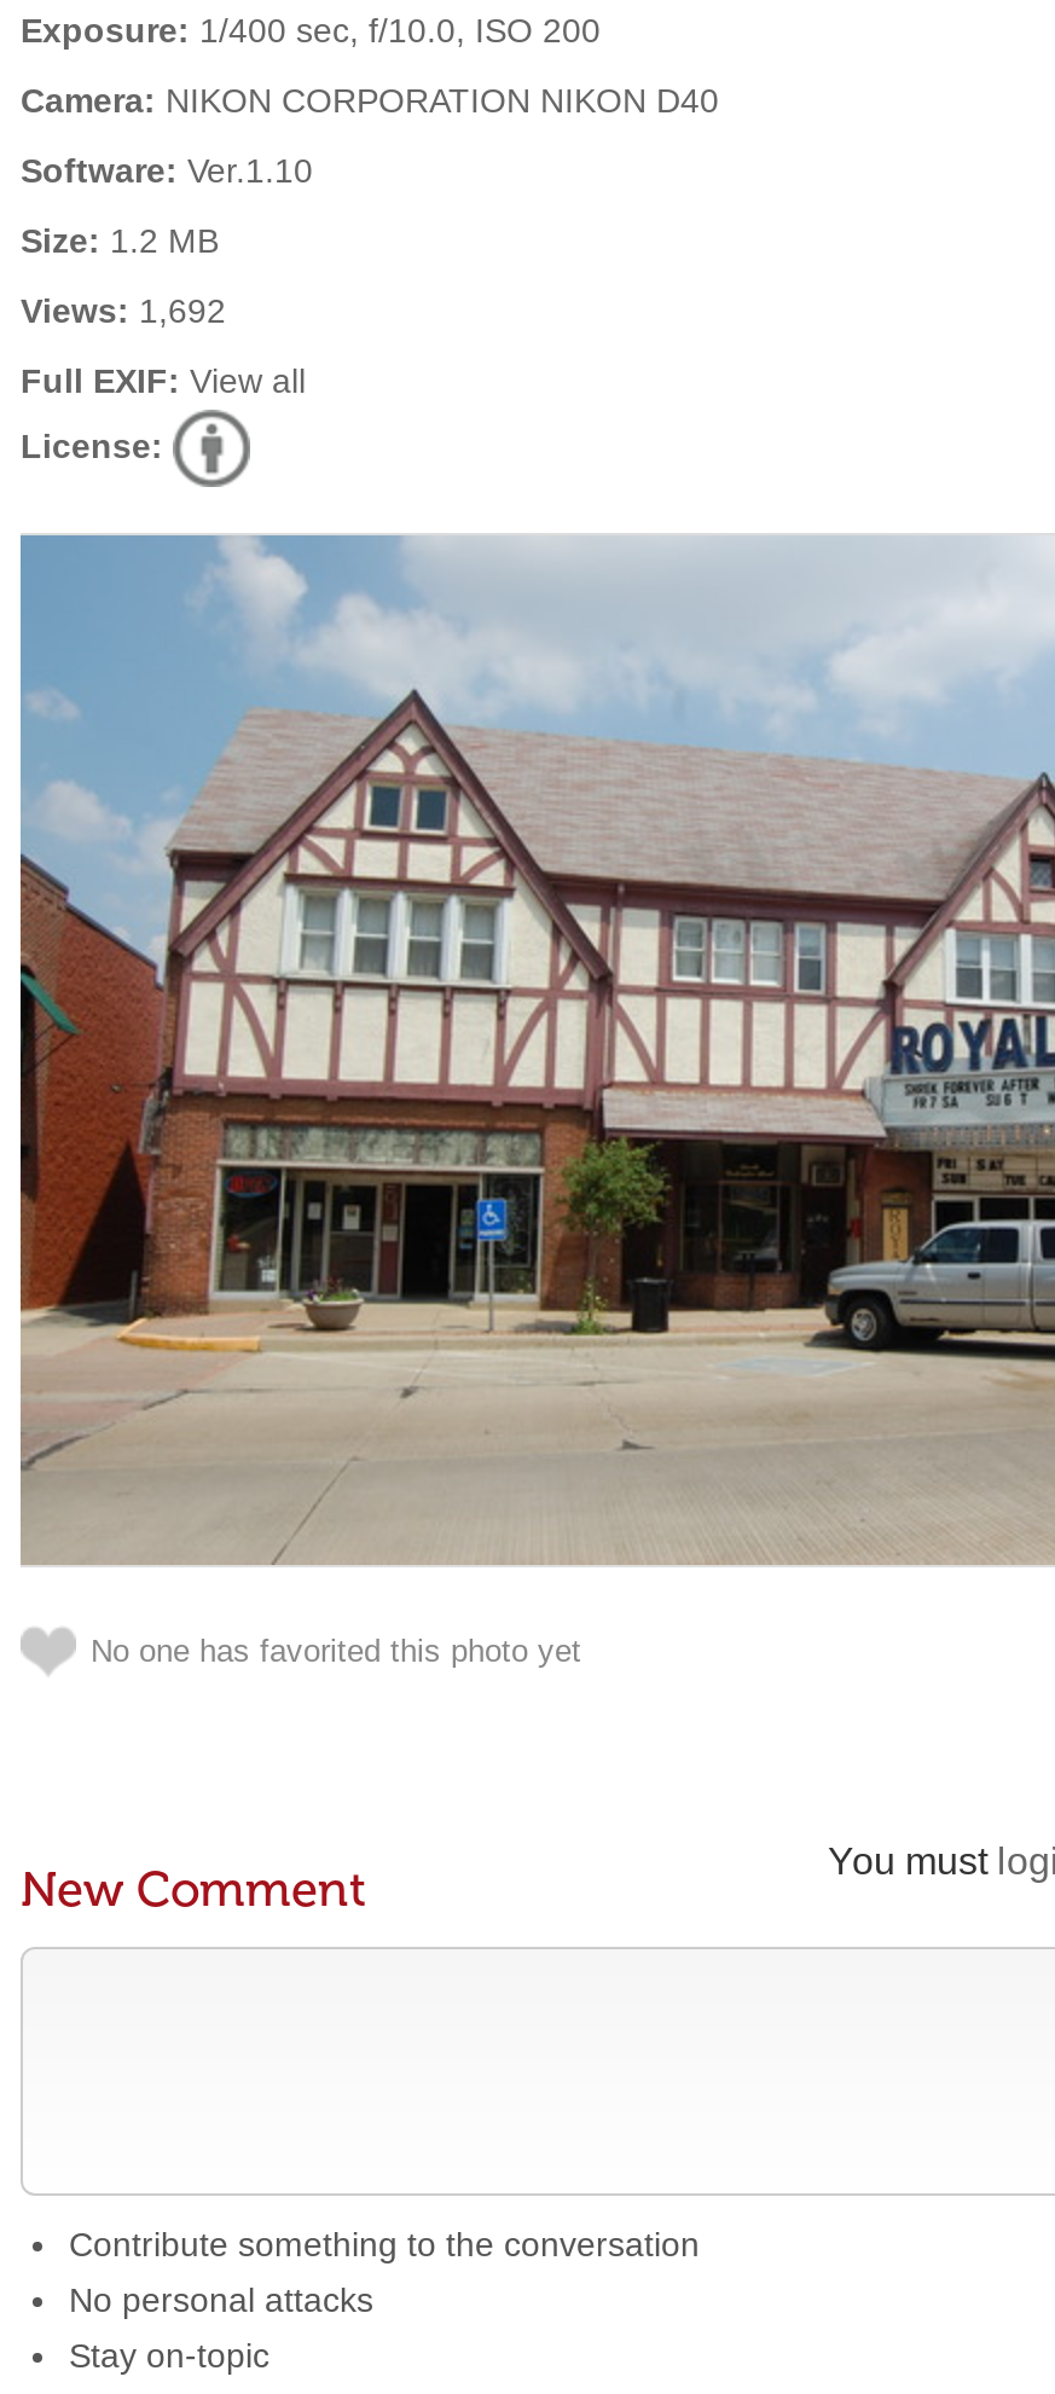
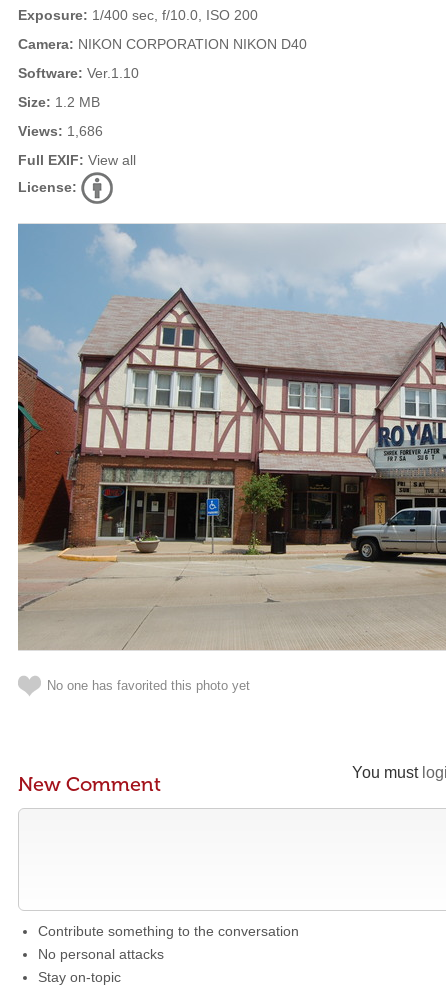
[21,291,226,330] Views: 1,692 -> [18,123,103,139] Views: 1,686

